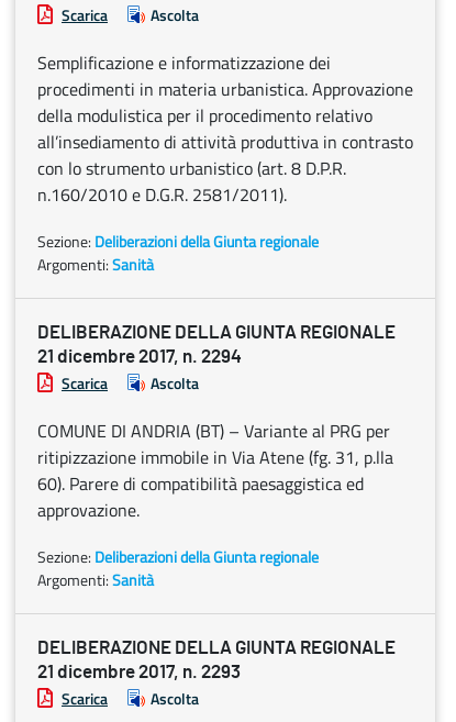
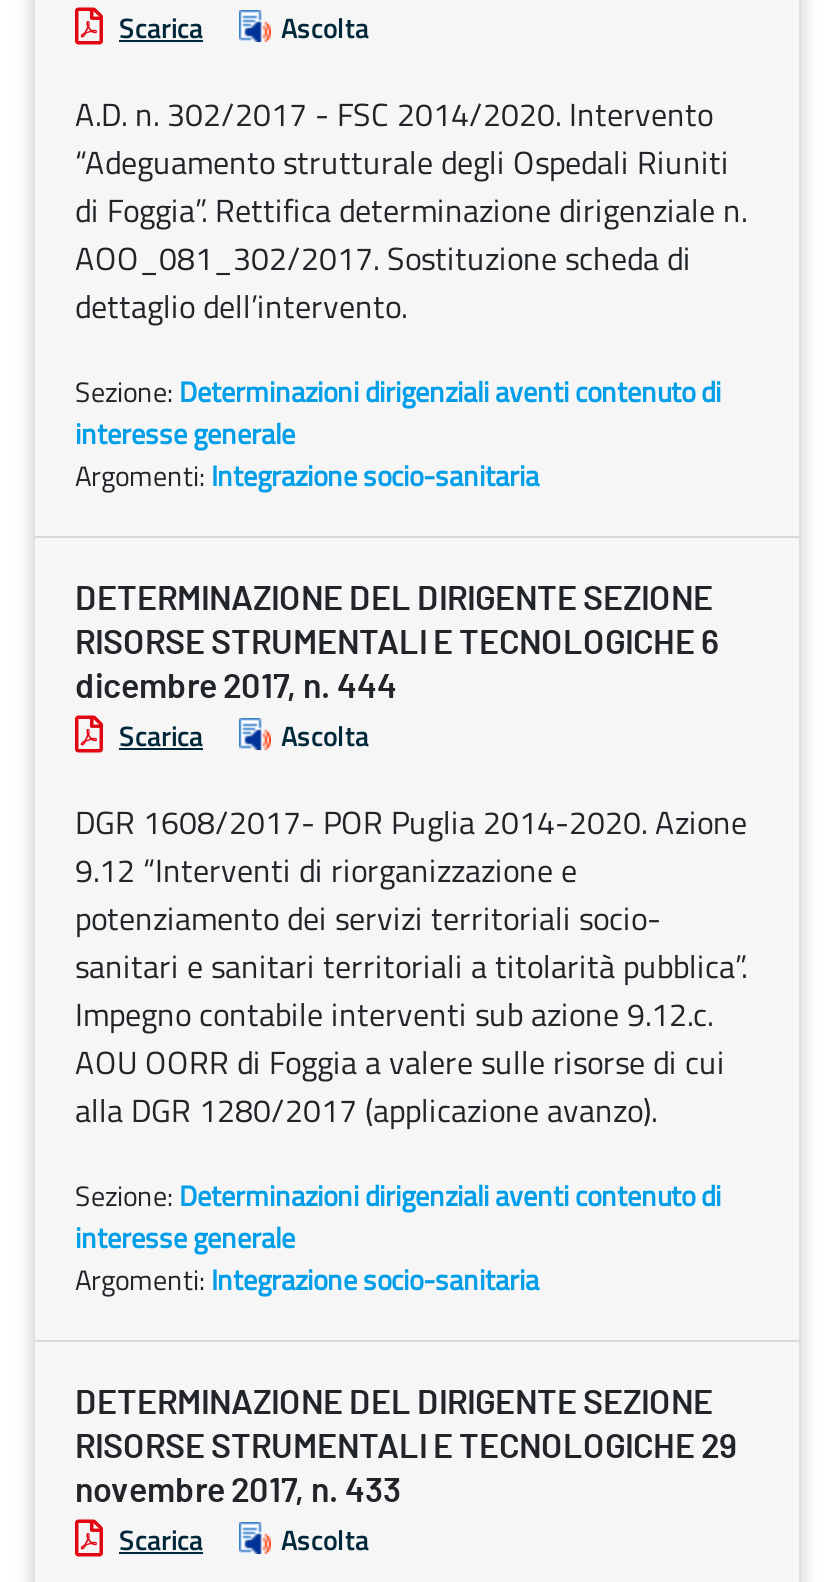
[37,49,413,208] Semplificazione e informatizzazione dei | procedimenti in materia urbanistica. Approvazione | della modulistica per il procedimento relativo | all’insediamento di attività produttiva in contrasto | con lo strumento urbanistico (art. 8 D.P.R. | n.160/2010 e D.G.R. 2581/2011). -> [75,90,747,330] A.D. n. 302/2017 - FSC 2014/2020. Intervento | “Adeguamento strutturale degli Ospedali Riuniti | di Foggia”. Rettifica determinazione dirigenziale n. | AOO_081_302/2017. Sostituzione scheda di | dettaglio dell’intervento.
[37,230,319,276] Sezione: Deliberazioni della Giunta regionale | Argomenti: Sanità -> [75,370,721,496] Sezione: Determinazioni dirigenziali aventi contenuto di | interesse generale | Argomenti: Integrazione socio-sanitaria
[37,323,396,366] DELIBERAZIONE DELLA GIUNTA REGIONALE | 21 dicembre 2017, n. 2294 -> [75,582,719,704] DETERMINAZIONE DEL DIRIGENTE SEZIONE | RISORSE STRUMENTALI E TECNOLOGICHE 6 | dicembre 2017, n. 444
[37,418,393,523] COMUNE DI ANDRIA (BT) – Variante al PRG per | ritipizzazione immobile in Via Atene (fg. 31, p.lla | 60). Parere di compatibilità paesaggistica ed | approvazione. -> [75,798,747,1134] DGR 1608/2017- POR Puglia 2014-2020. Azione | 9.12 “Interventi di riorganizzazione e | potenziamento dei servizi territoriali socio- | sanitari e sanitari territoriali a titolarità pubblica”. | Impegno contabile interventi sub azione 9.12.c. | AOU OORR di Foggia a valere sulle risorse di cui | alla DGR 1280/2017 (applicazione avanzo).
[37,545,319,591] Sezione: Deliberazioni della Giunta regionale | Argomenti: Sanità -> [75,1174,721,1300] Sezione: Determinazioni dirigenziali aventi contenuto di | interesse generale | Argomenti: Integrazione socio-sanitaria
[37,638,396,681] DELIBERAZIONE DELLA GIUNTA REGIONALE | 21 dicembre 2017, n. 2293 -> [75,1386,737,1508] DETERMINAZIONE DEL DIRIGENTE SEZIONE | RISORSE STRUMENTALI E TECNOLOGICHE 29 | novembre 2017, n. 433

